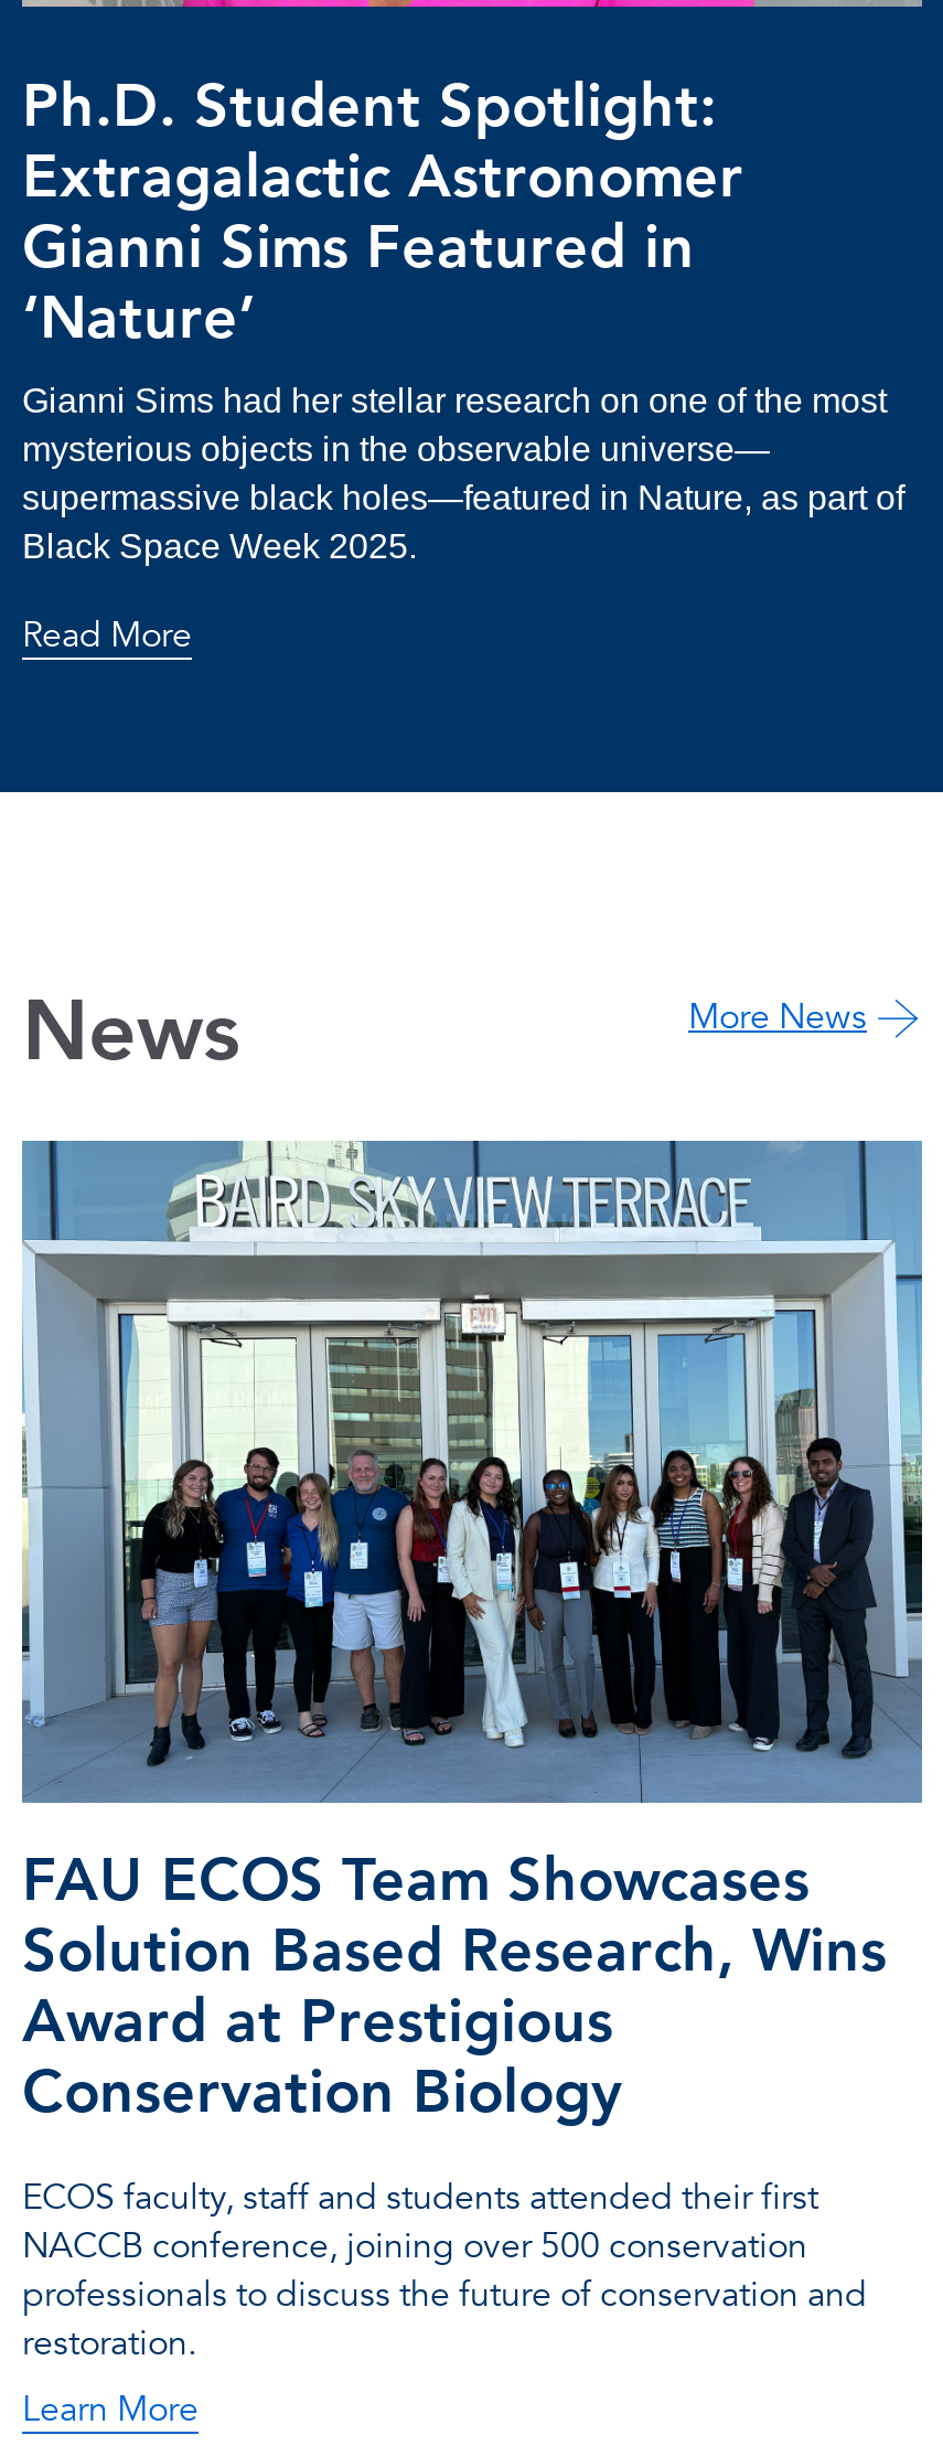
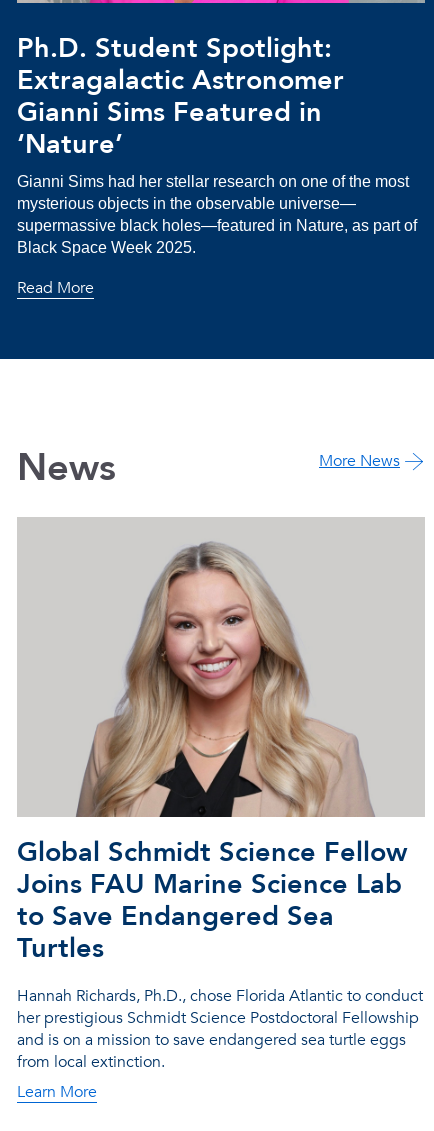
[20,1141,924,2134] [image] | FAU ECOS Team Showcases | Solution Based Research, Wins | Award at Prestigious | Conservation Biology -> [17,518,425,967] [image] | Global Schmidt Science Fellow | Joins FAU Marine Science Lab | to Save Endangered Sea | Turtles
[22,2173,867,2368] ECOS faculty, staff and students attended their first | NACCB conference, joining over 500 conservation | professionals to discuss the future of conservation and | restoration. -> [17,985,423,1073] Hannah Richards, Ph.D., chose Florida Atlantic to conduct | her prestigious Schmidt Science Postdoctoral Fellowship | and is on a mission to save endangered sea turtle eggs | from local extinction.

